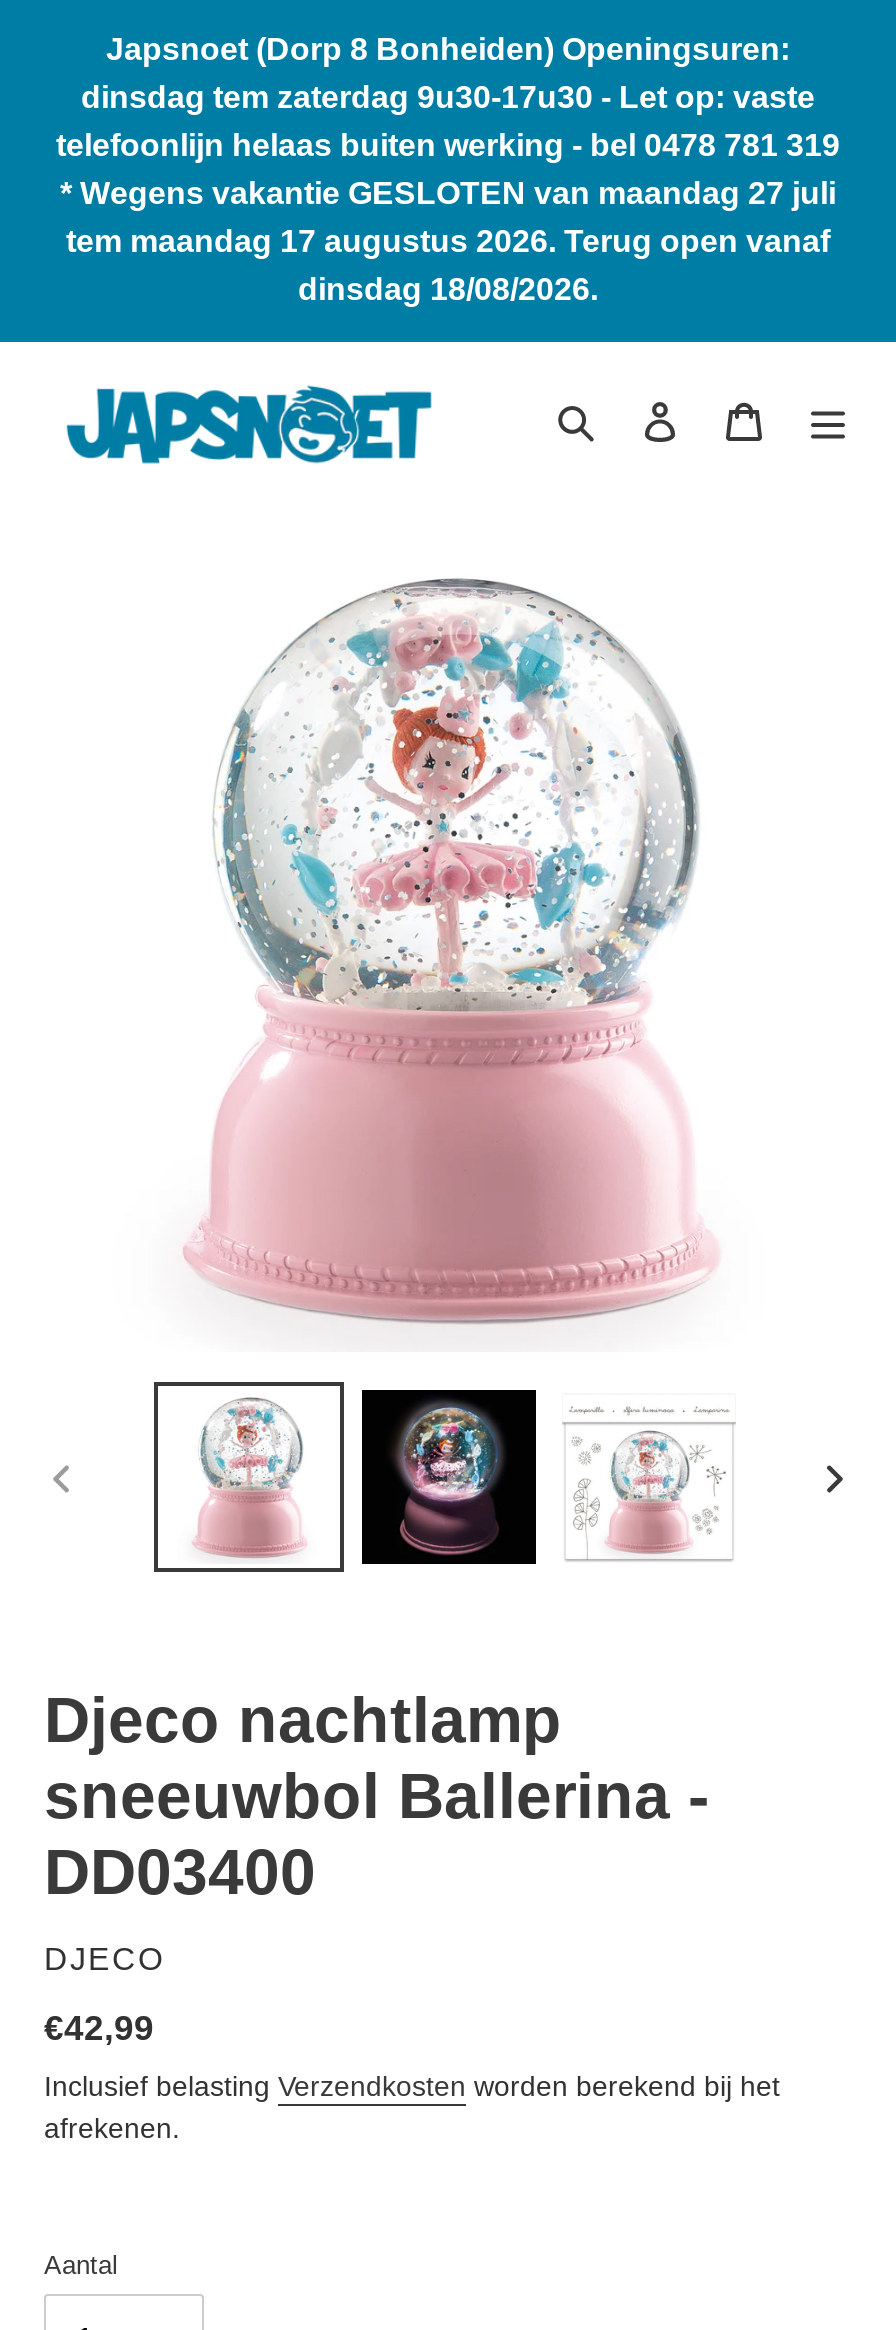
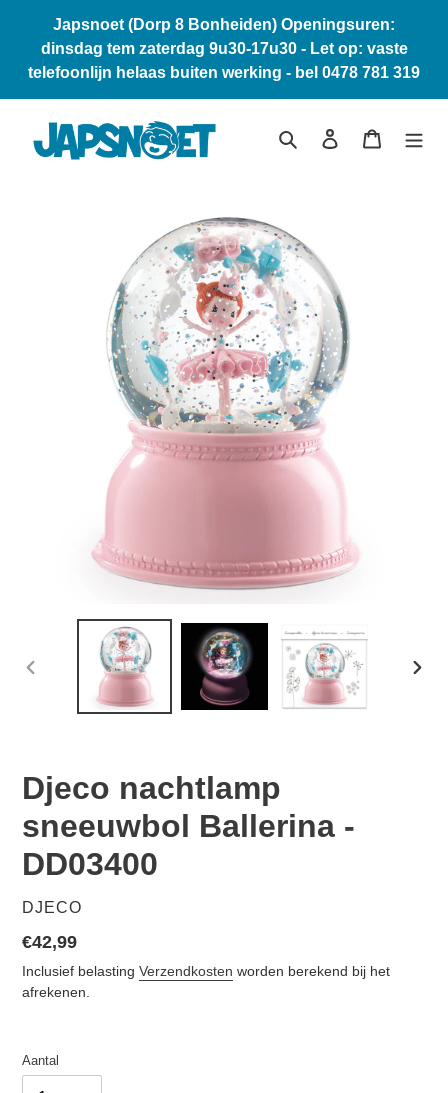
[60,176,836,306] * Wegens vakantie GESLOTEN van maandag 27 juli | tem maandag 17 augustus 2026. Terug open vanaf | dinsdag 18/08/2026. -> none

